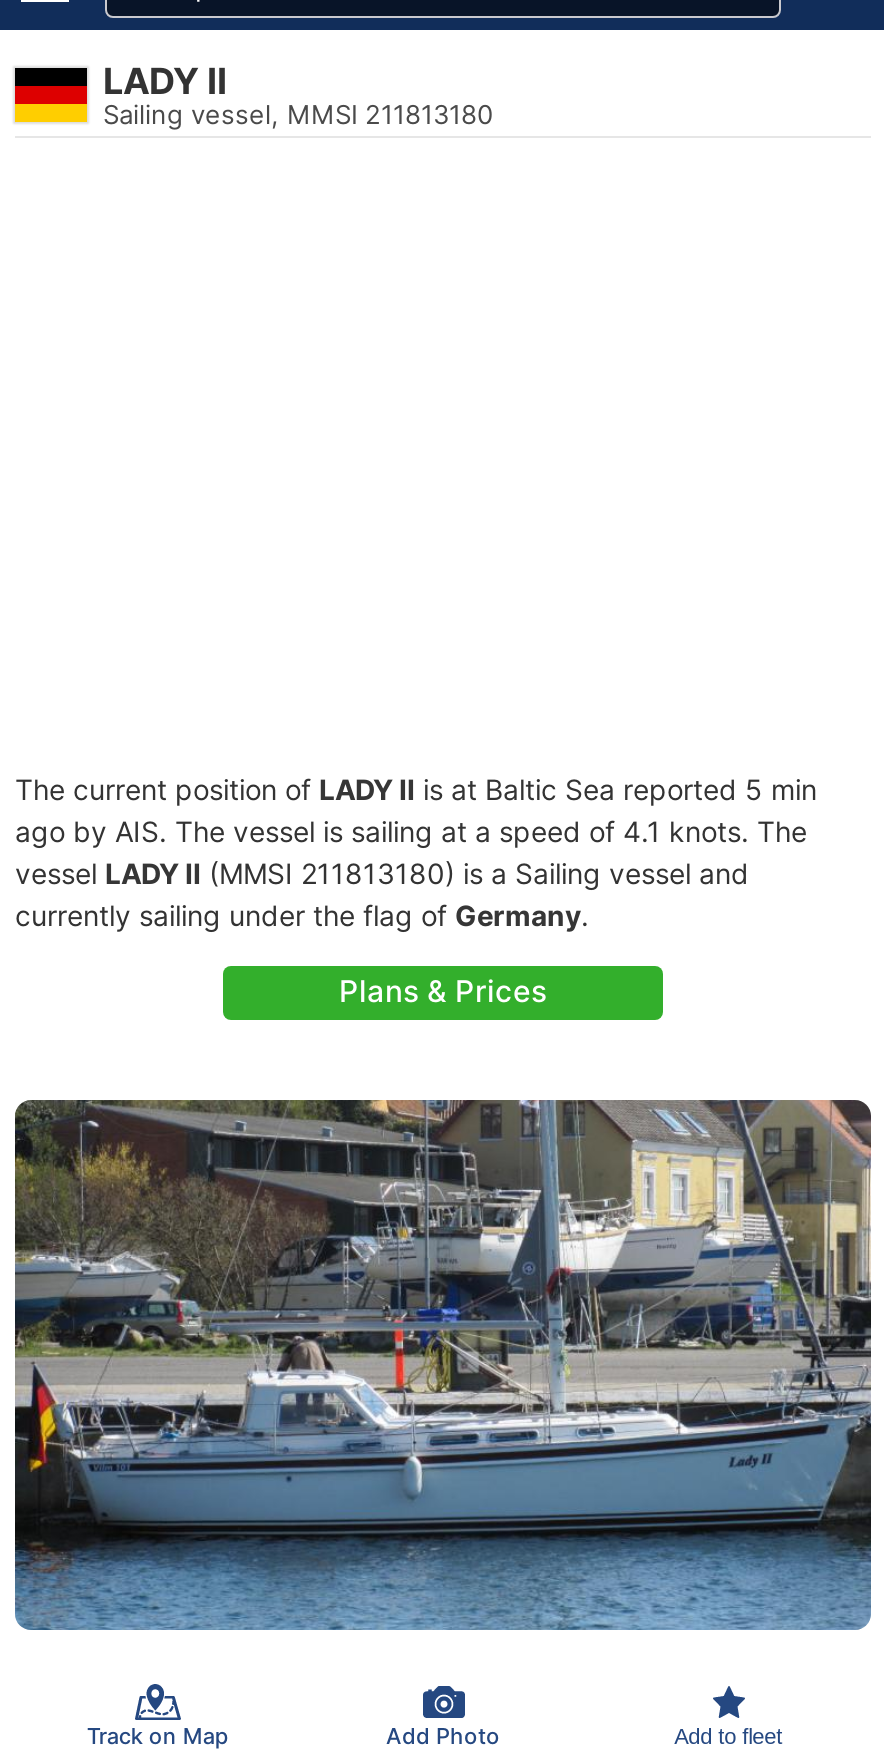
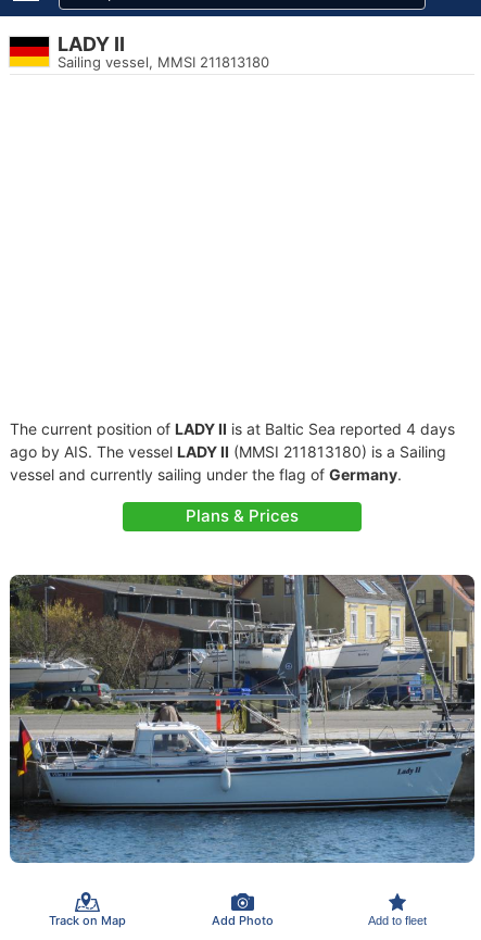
[15,772,817,932] The current position of LADY II is at Baltic Sea reported 5 min | ago by AIS. The vessel is sailing at a speed of 4.1 knots. The | vessel LADY II (MMSI 211813180) is a Sailing vessel and | currently sailing under the flag of Germany. -> [10,419,455,484] The current position of LADY II is at Baltic Sea reported 4 days | ago by AIS. The vessel LADY II (MMSI 211813180) is a Sailing | vessel and currently sailing under the flag of Germany.

